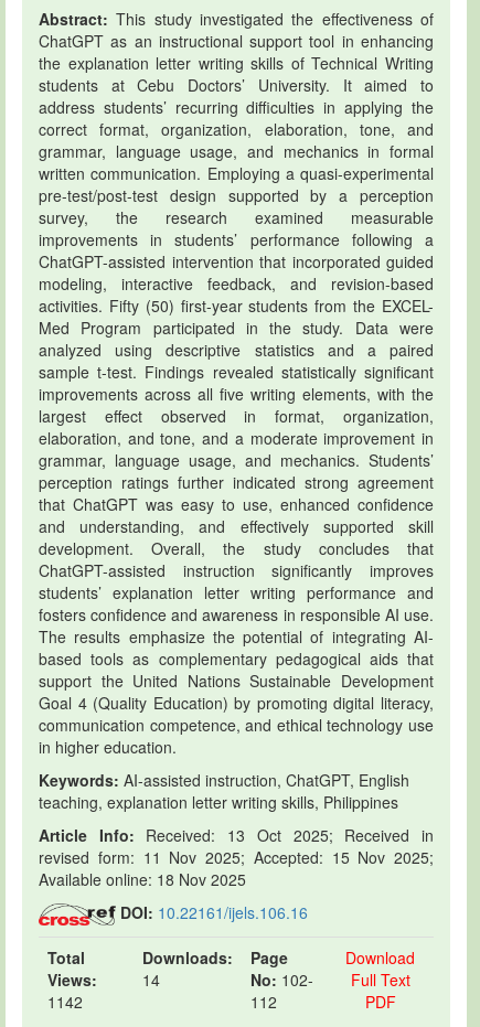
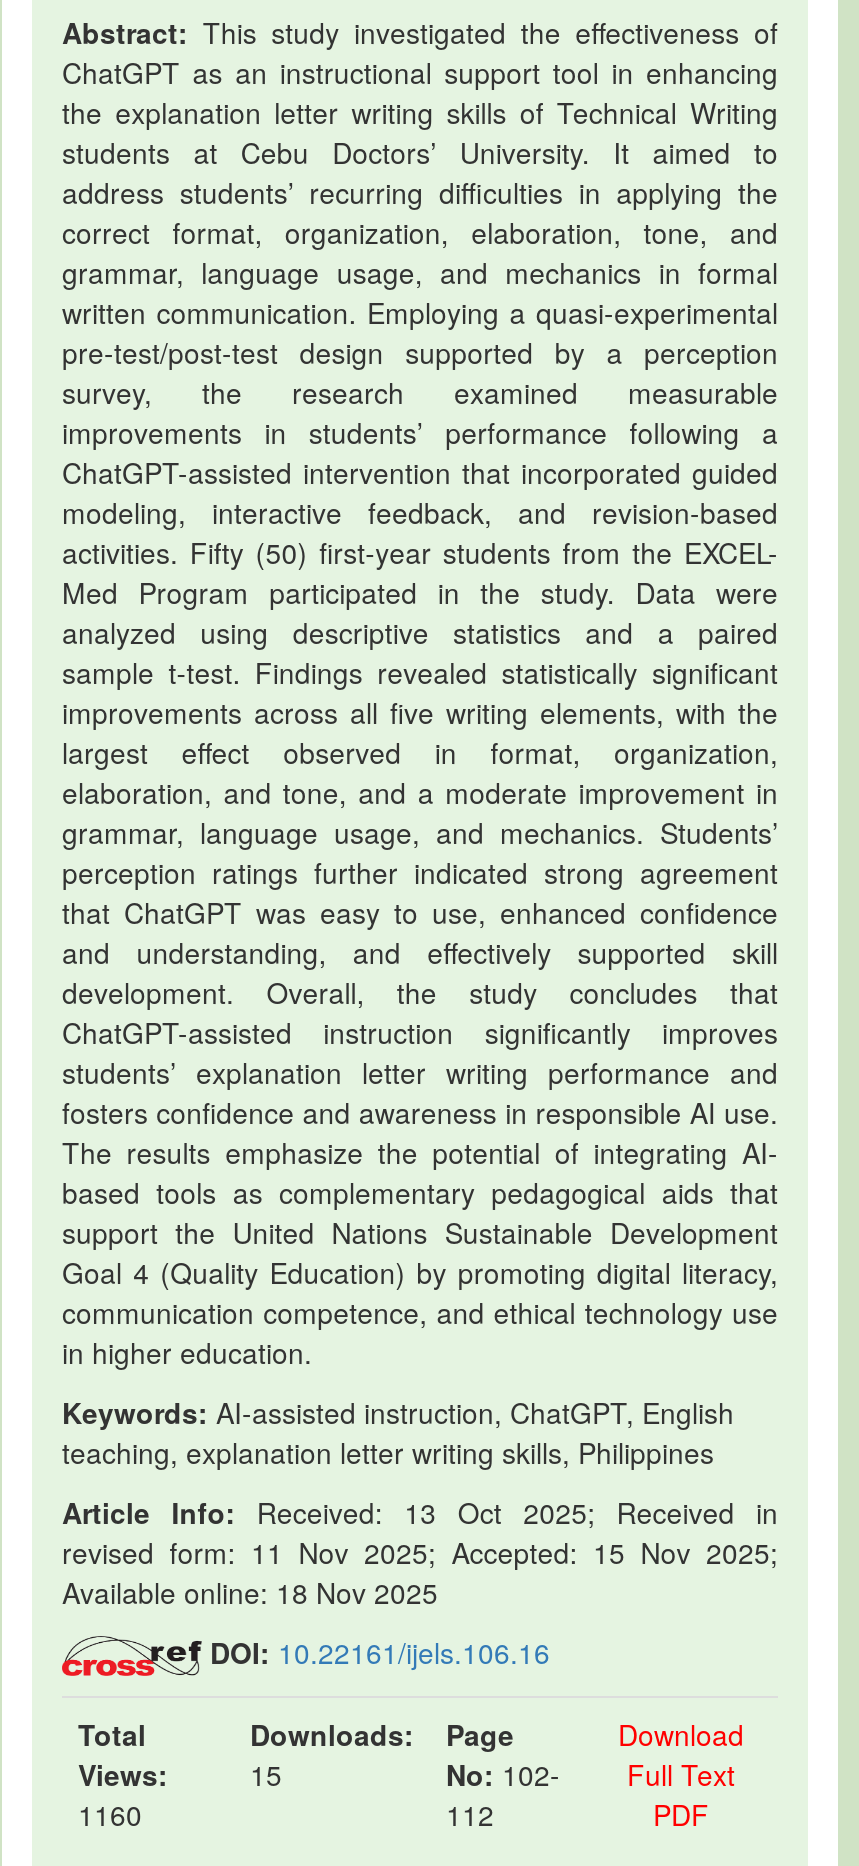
[142,968,160,990] 14 -> [250,1753,282,1793] 15
[47,990,83,1012] 1142 -> [78,1793,142,1833] 1160

